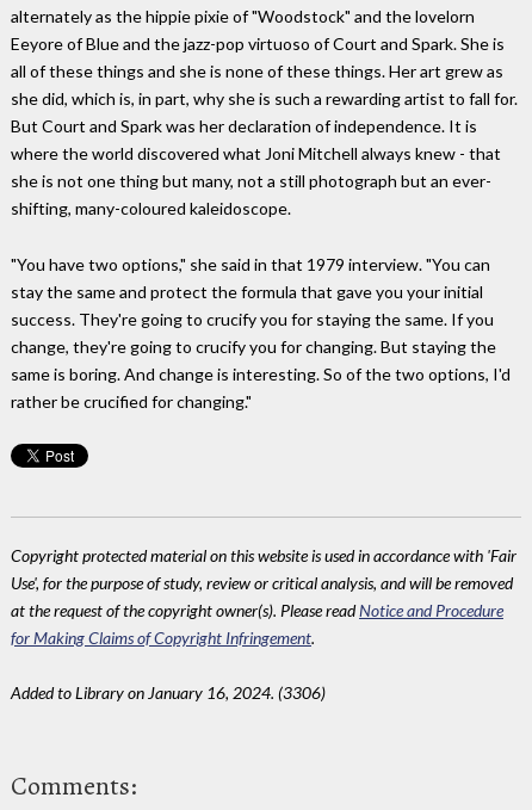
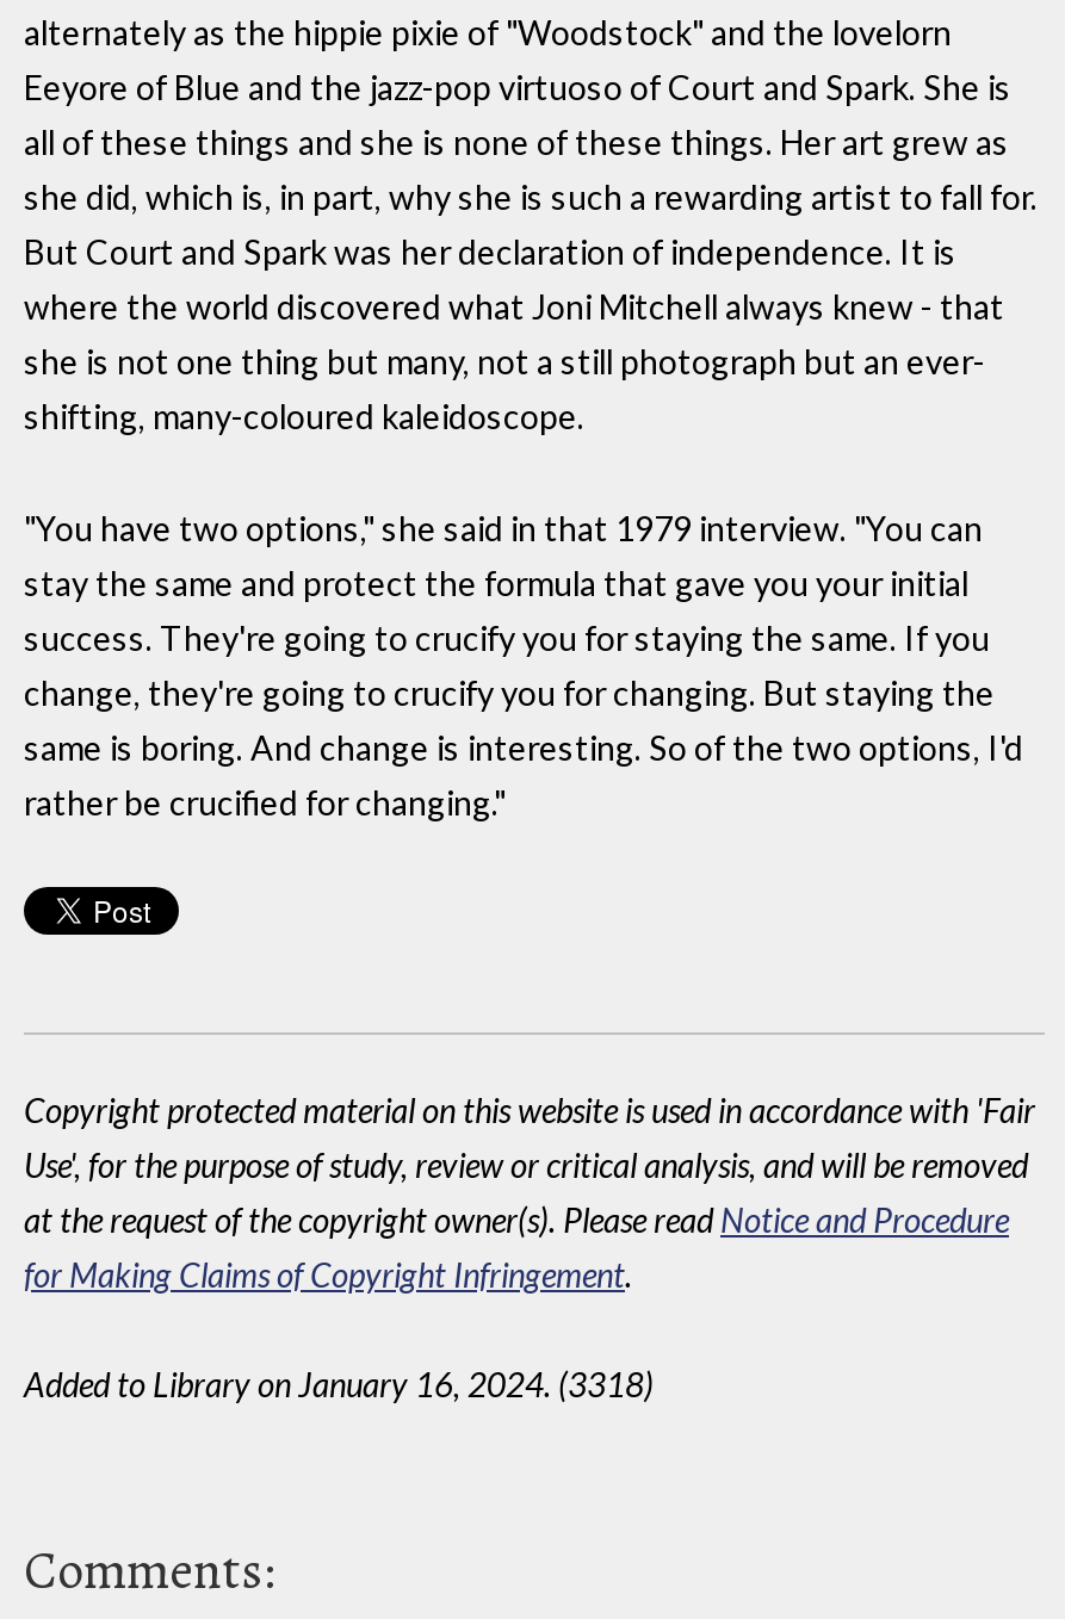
[11,682,326,702] Added to Library on January 16, 2024. (3306) -> [24,1363,654,1404] Added to Library on January 16, 2024. (3318)

